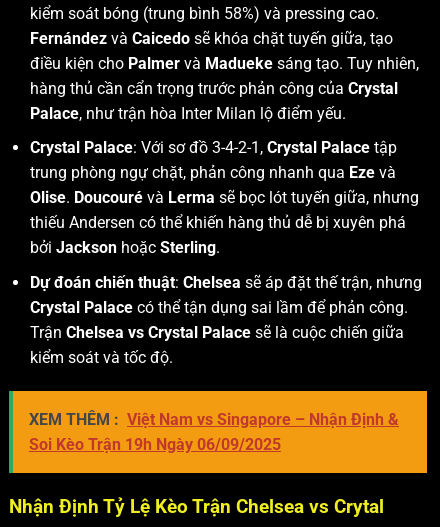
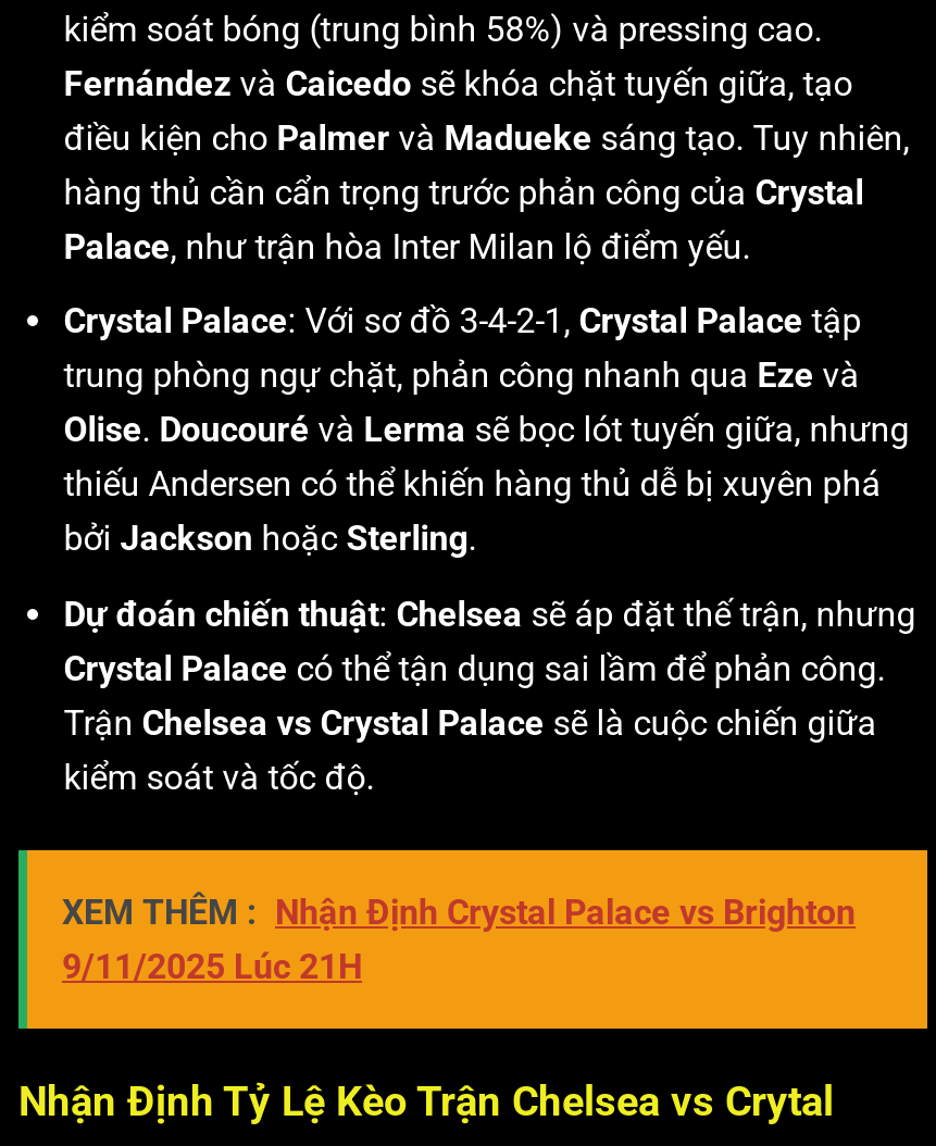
[29,410,399,454] XEM THÊM : Việt Nam vs Singapore – Nhận Định & | Soi Kèo Trận 19h Ngày 06/09/2025 -> [62,891,856,987] XEM THÊM : Nhận Định Crystal Palace vs Brighton | 9/11/2025 Lúc 21H

